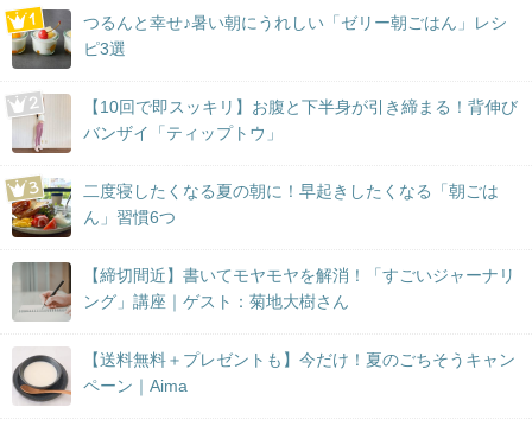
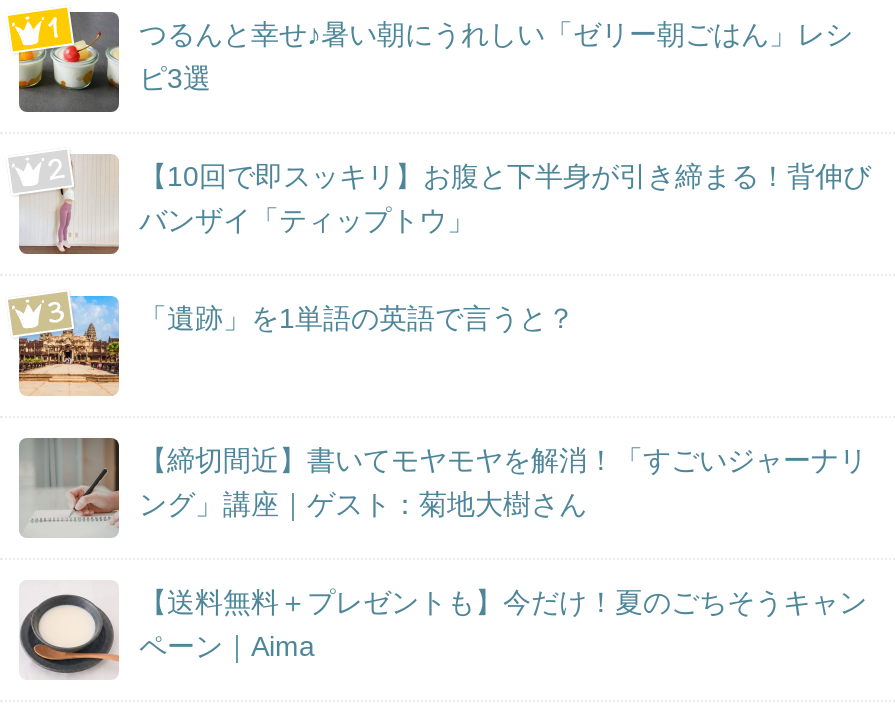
[11,178,499,239] [image] | 二度寝したくなる夏の朝に！早起きしたくなる「朝ごは | ん」習慣6つ -> [17,294,575,396] [image] | 「遺跡」を1単語の英語で言うと？

